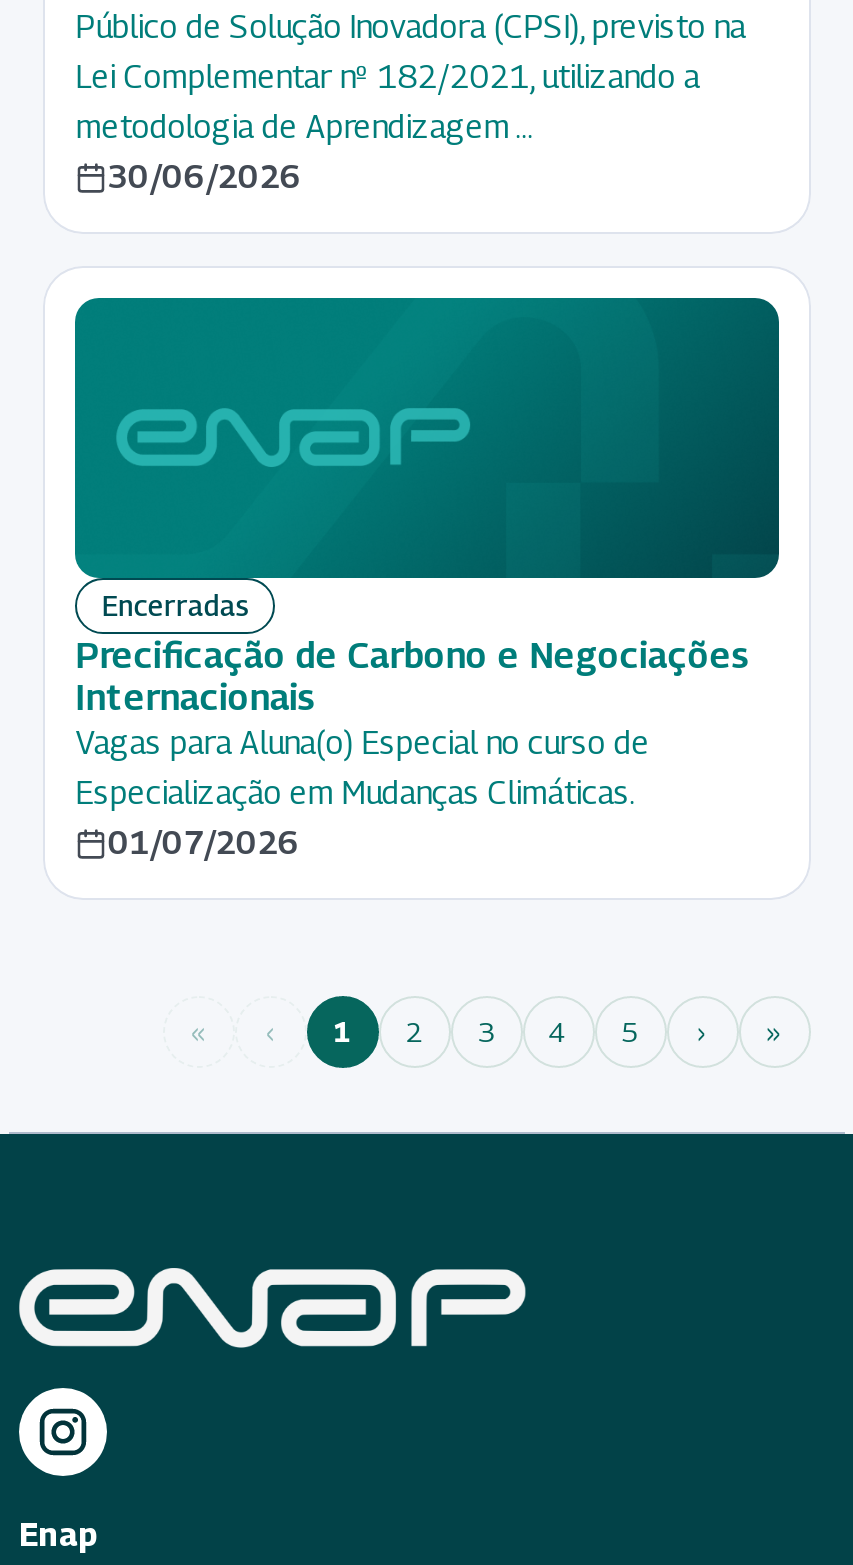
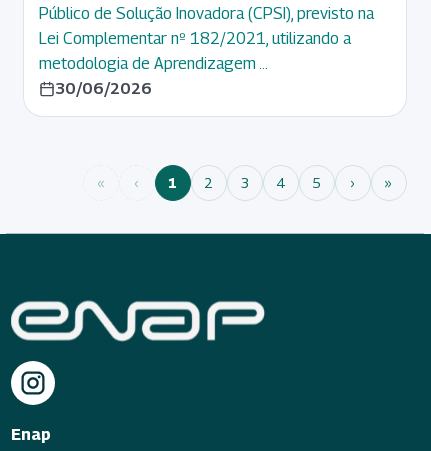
[73,296,781,862] [image] | Encerradas | Precificação de Carbono e Negociações | Internacionais | Vagas para Aluna(o) Especial no curso de | Especialização em Mudanças Climáticas. | 01/07/2026 -> none

